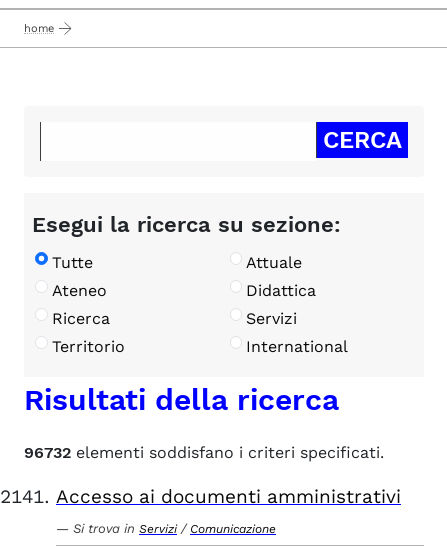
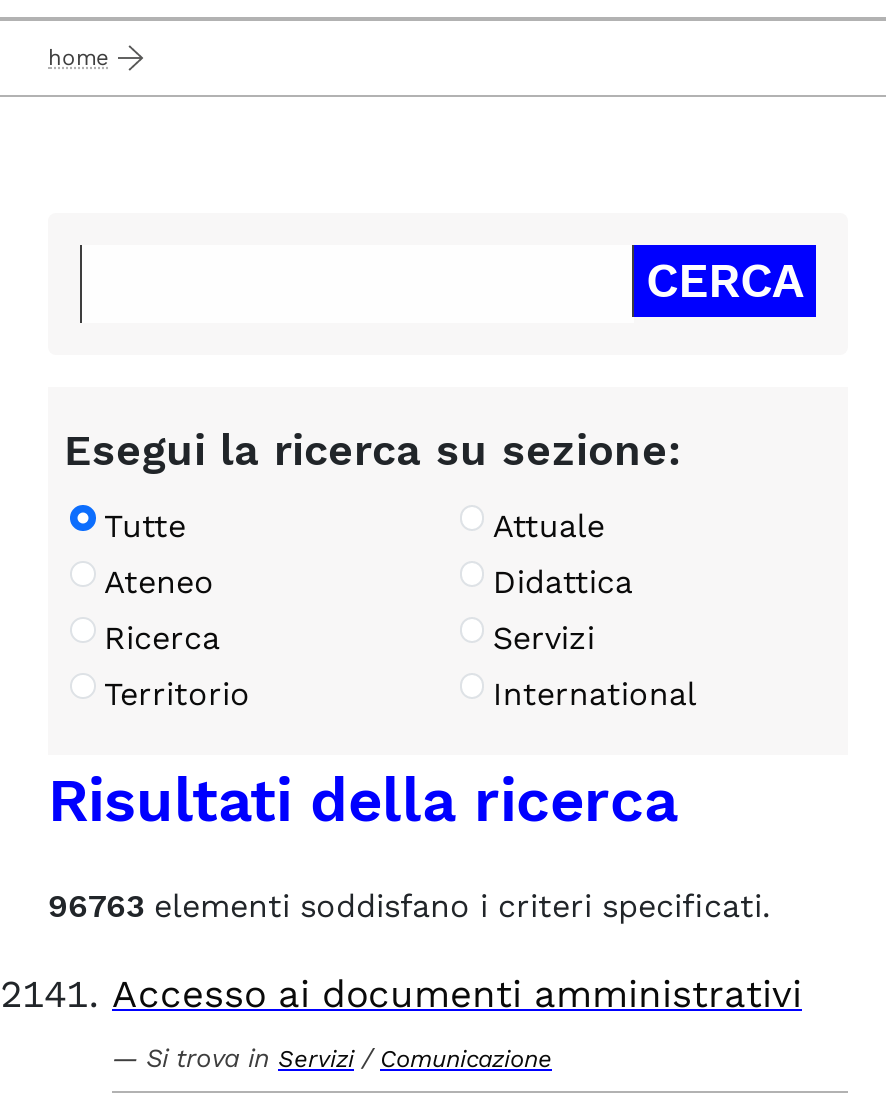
[24,443,384,462] 96732 elementi soddisfano i criteri specificati. -> [48,887,770,925] 96763 elementi soddisfano i criteri specificati.

